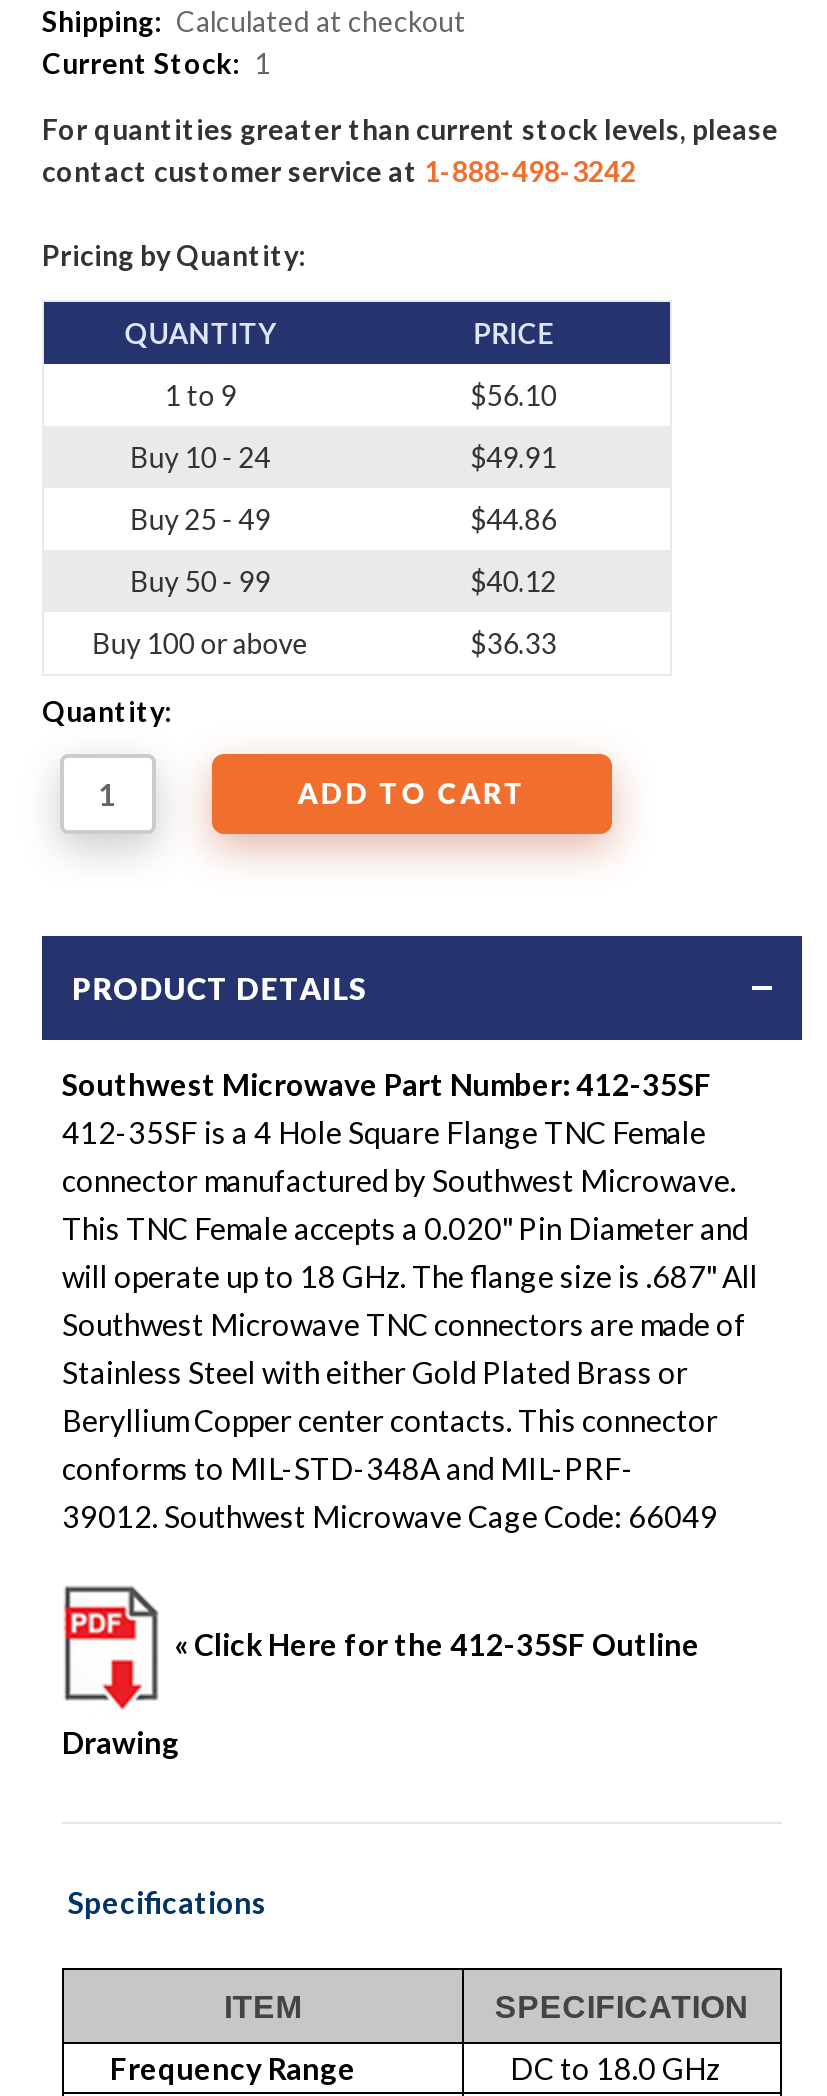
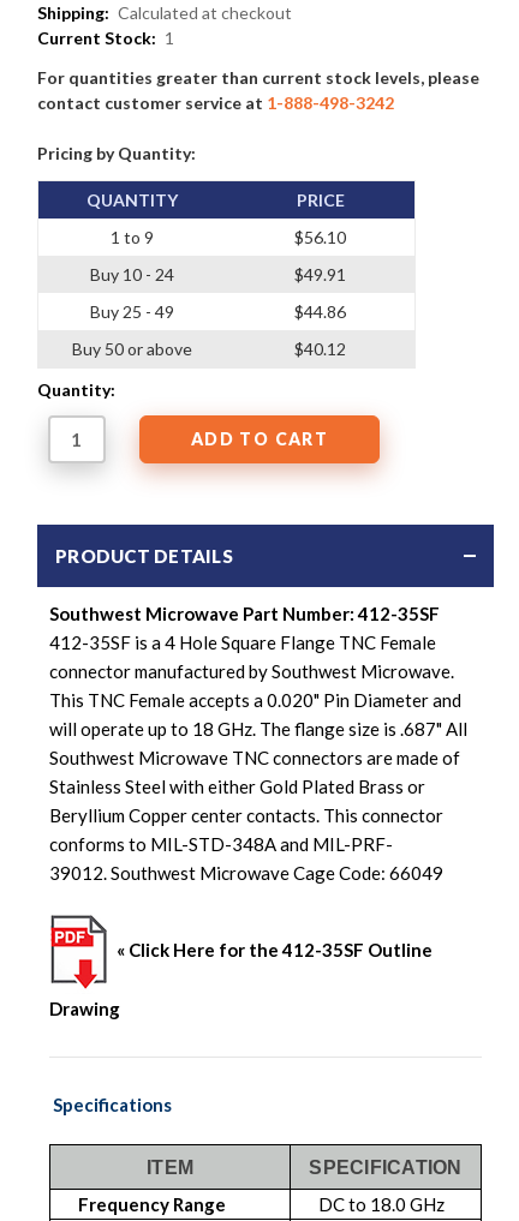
[92,563,308,659] Buy 50 - 99 | Buy 100 or above -> [72,338,192,358] Buy 50 or above
[470,625,556,659] $36.33 -> none

